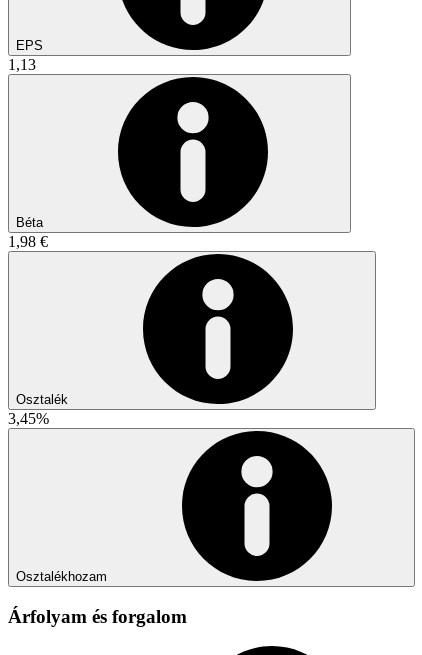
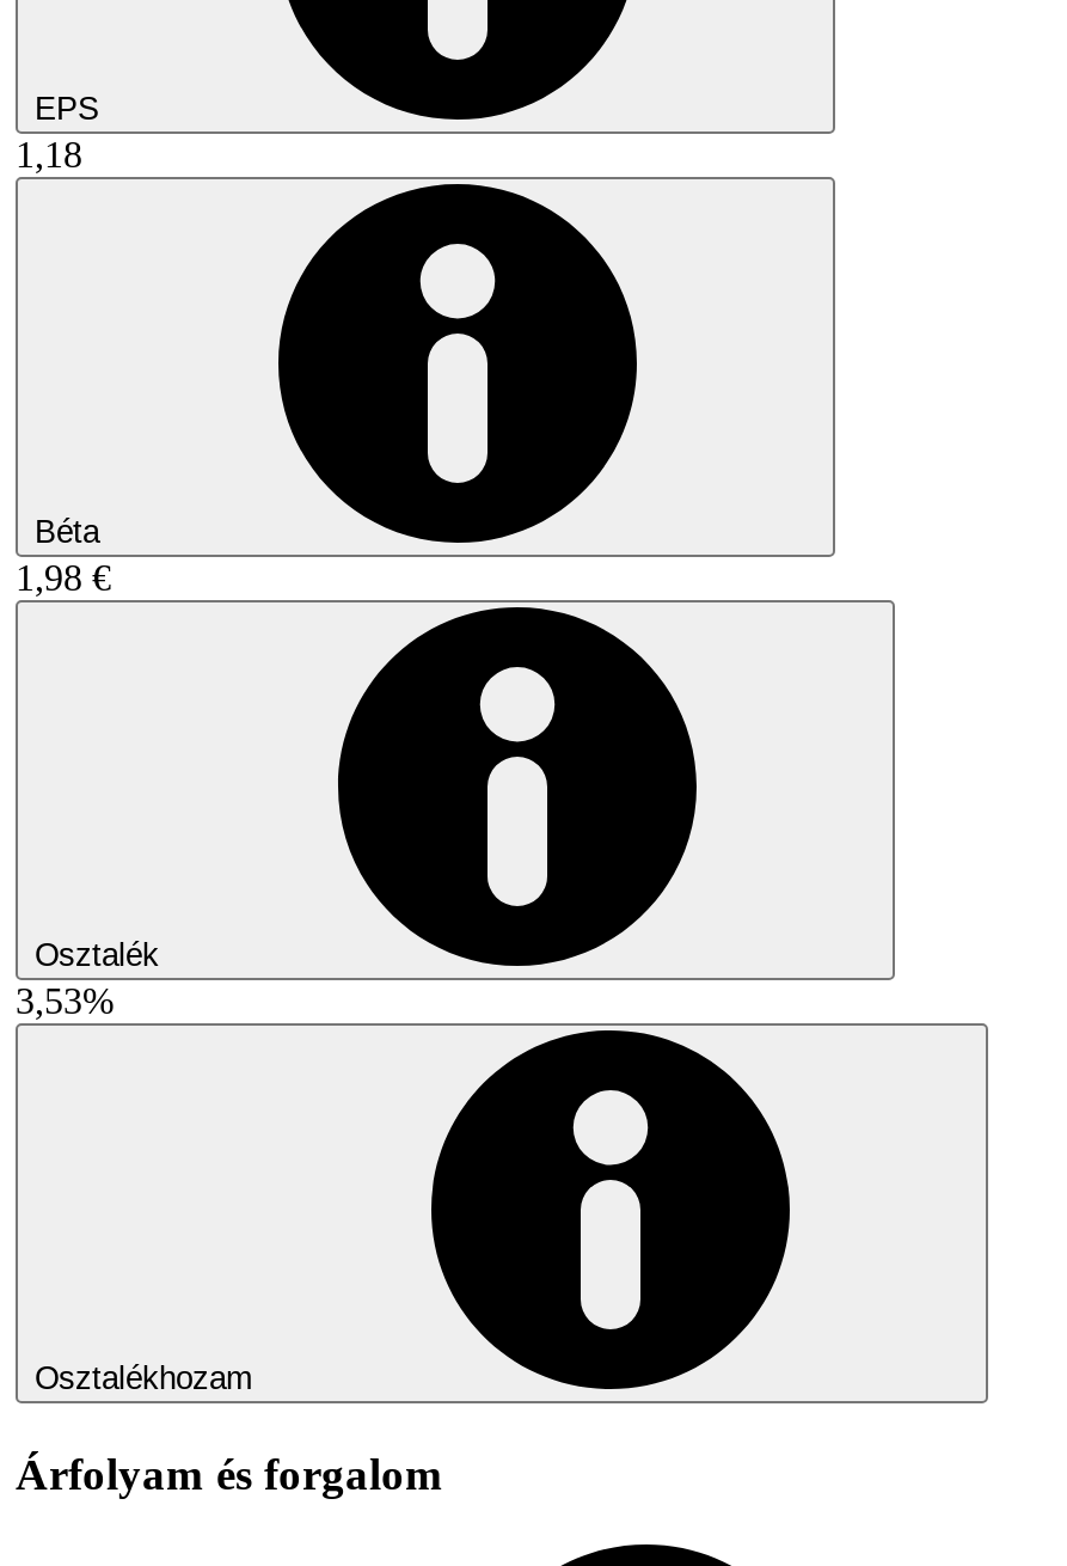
[8,56,36,73] 1,13 -> [16,133,82,174] 1,18
[8,410,49,427] 3,45% -> [16,980,114,1020] 3,53%

